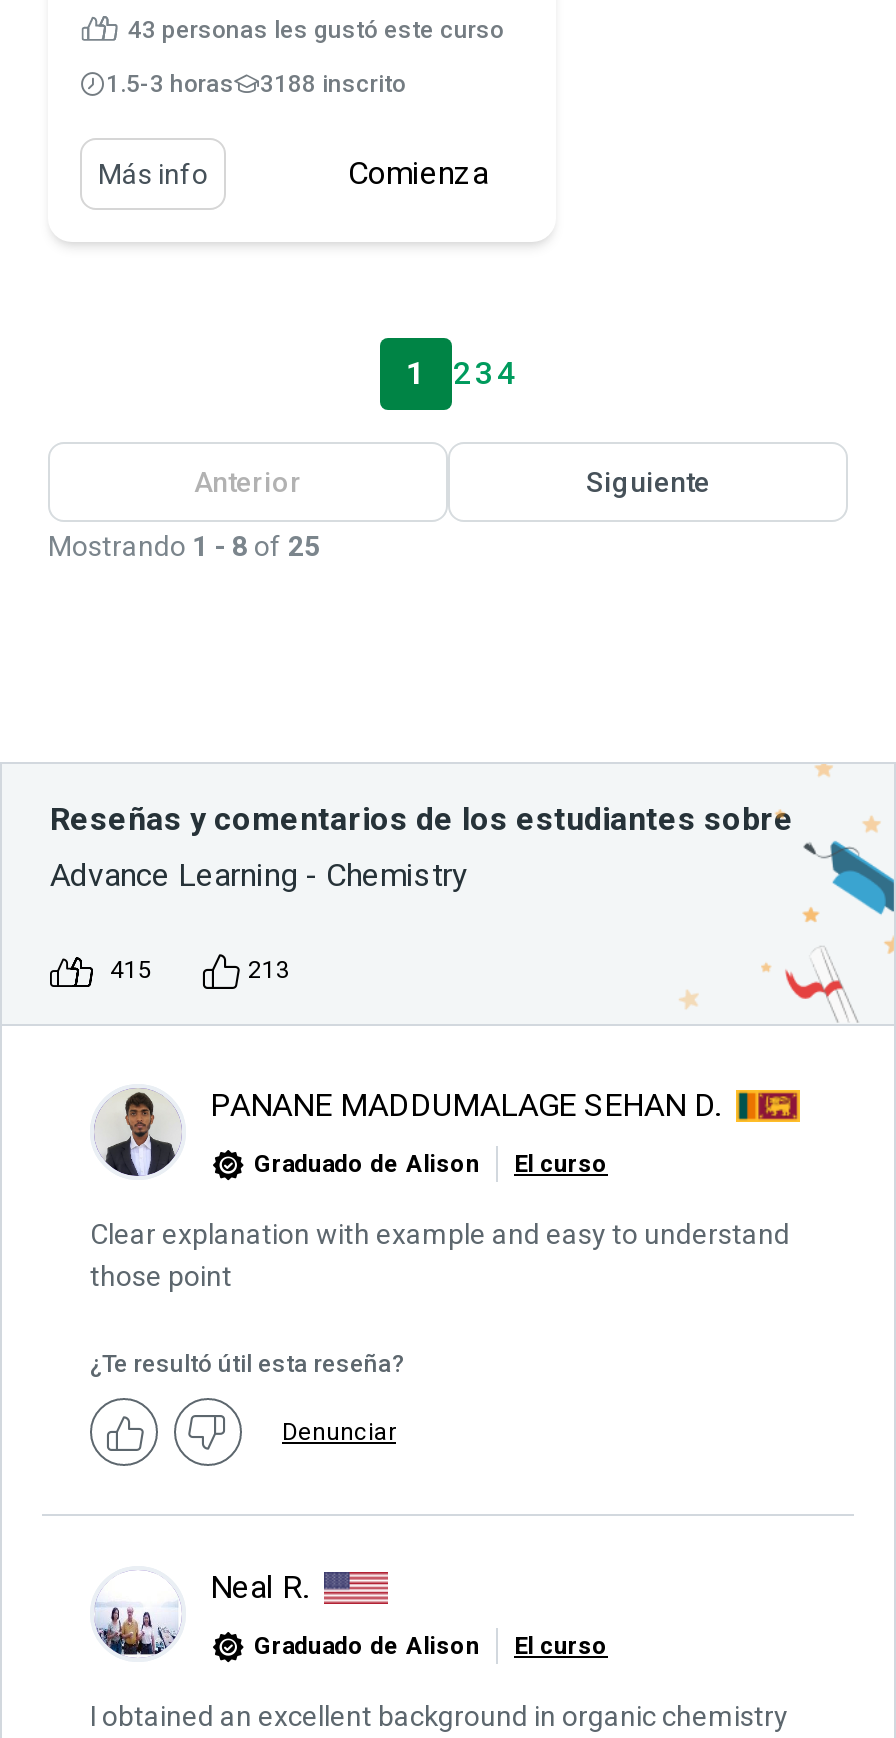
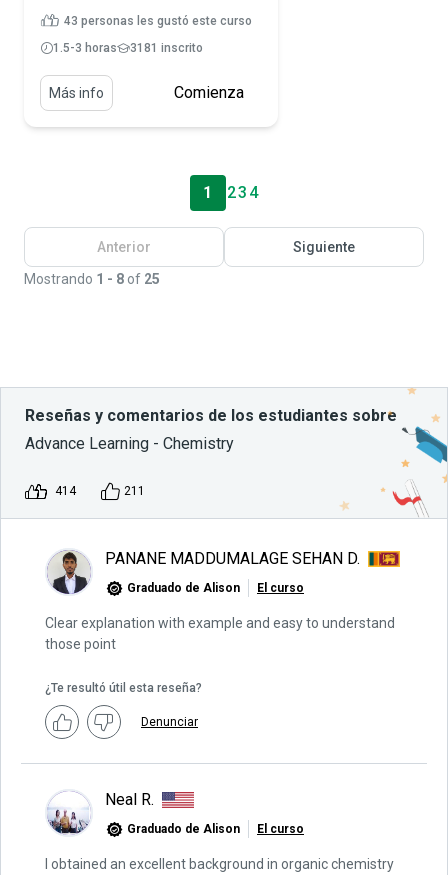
[106,70,406,98] 1.5-3 horas 3188 inscrito -> [53,41,203,55] 1.5-3 horas 3181 inscrito
[110,956,152,984] 415 -> [55,484,76,498] 414
[248,956,290,984] 213 -> [124,484,145,498] 211

